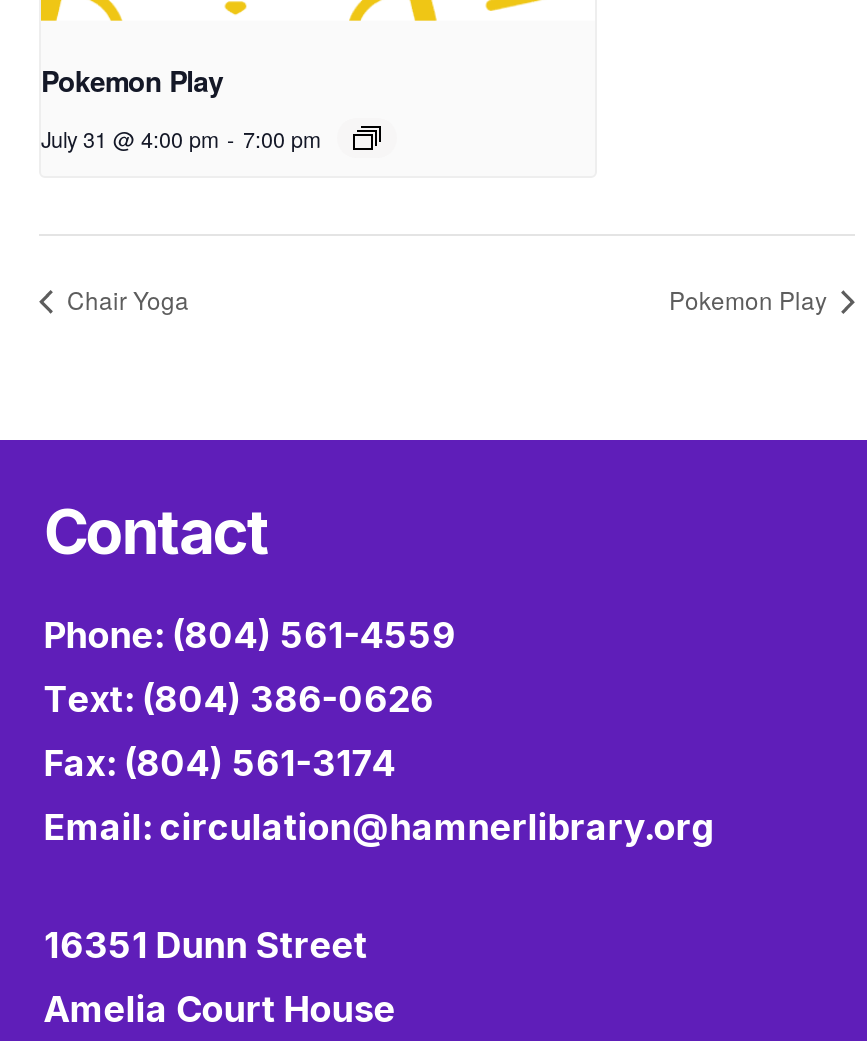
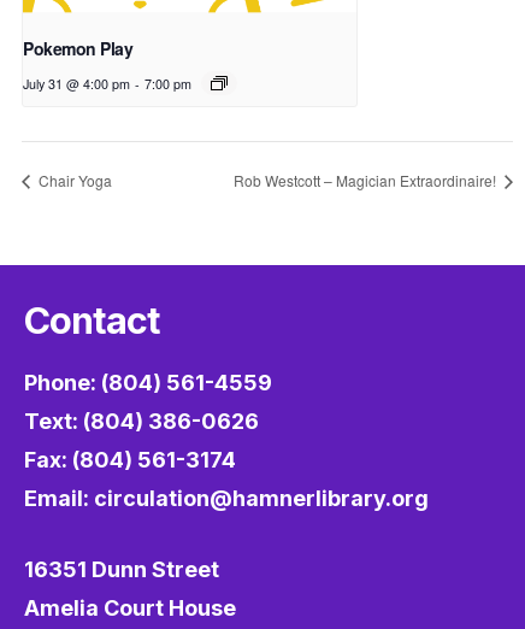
[669,282,833,316] Pokemon Play -> [234,170,500,190] Rob Westcott – Magician Extraordinaire!

